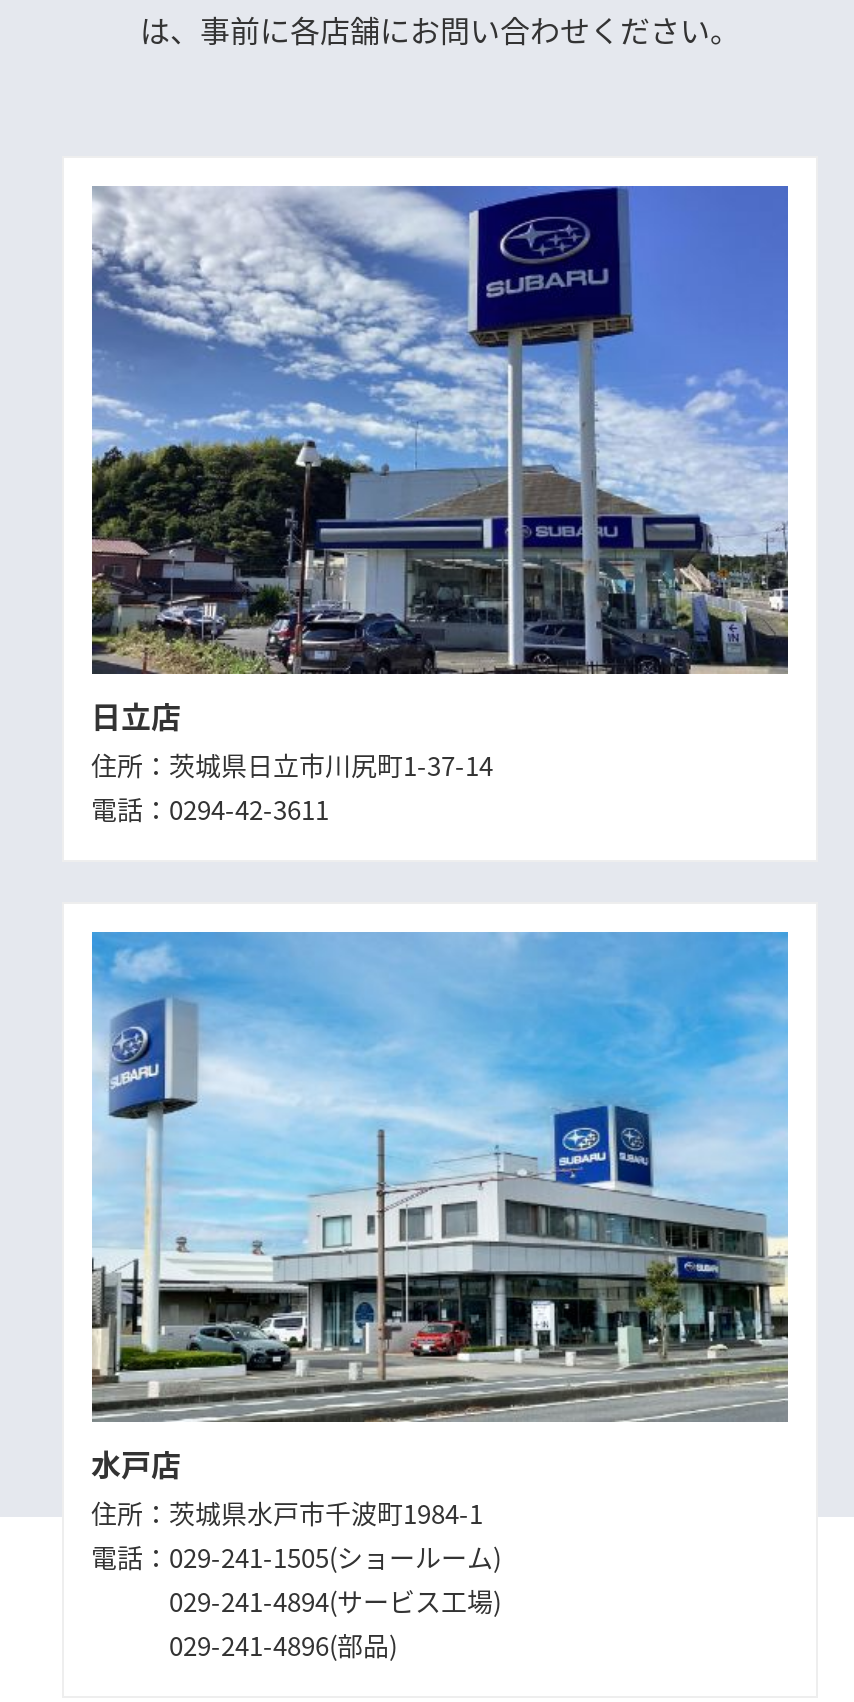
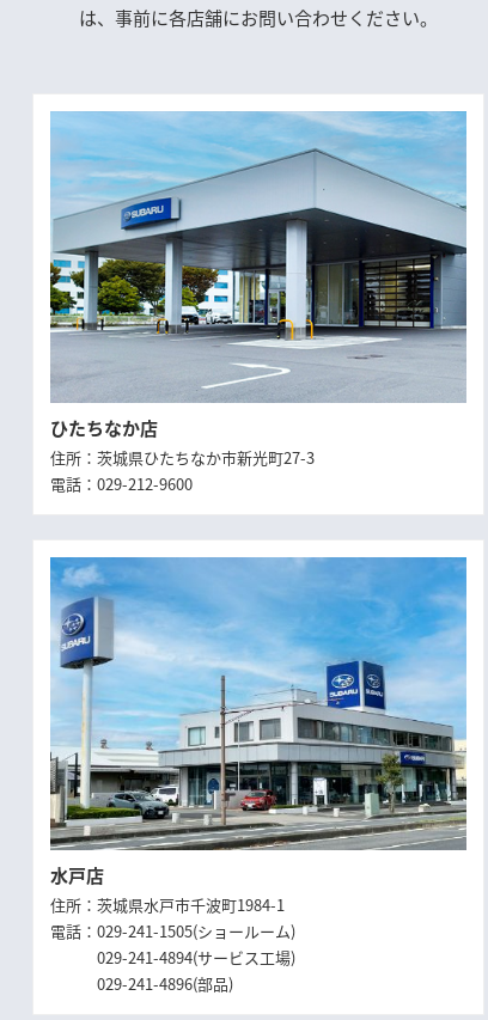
[91,186,788,829] [image] | 日立店 | 住所：茨城県日立市川尻町1-37-14 | 電話：0294-42-3611 -> [49,111,468,496] [image] | ひたちなか店 | 住所：茨城県ひたちなか市新光町27-3 | 電話：029-212-9600

